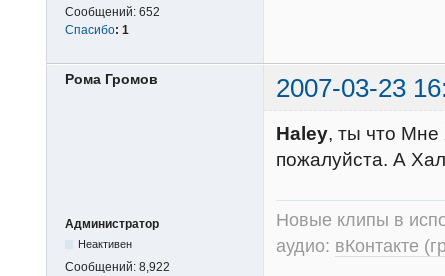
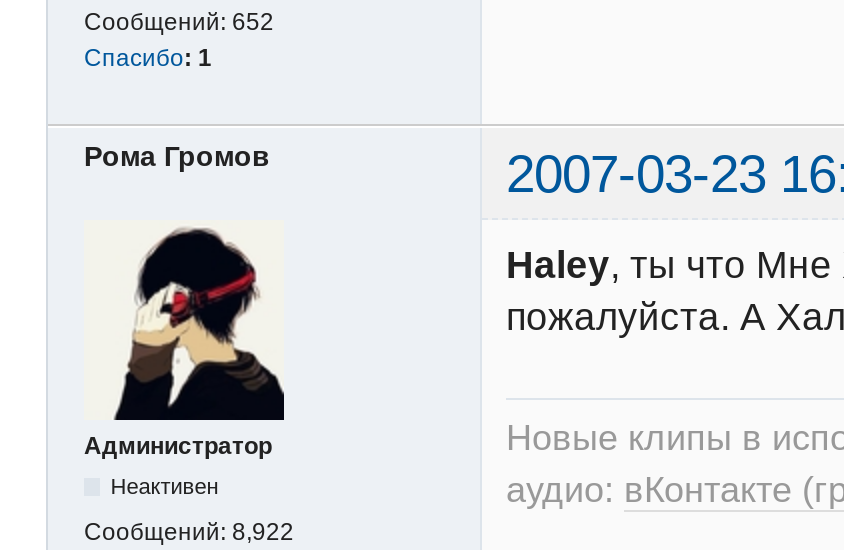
none -> [112,226,286,422] [image]

